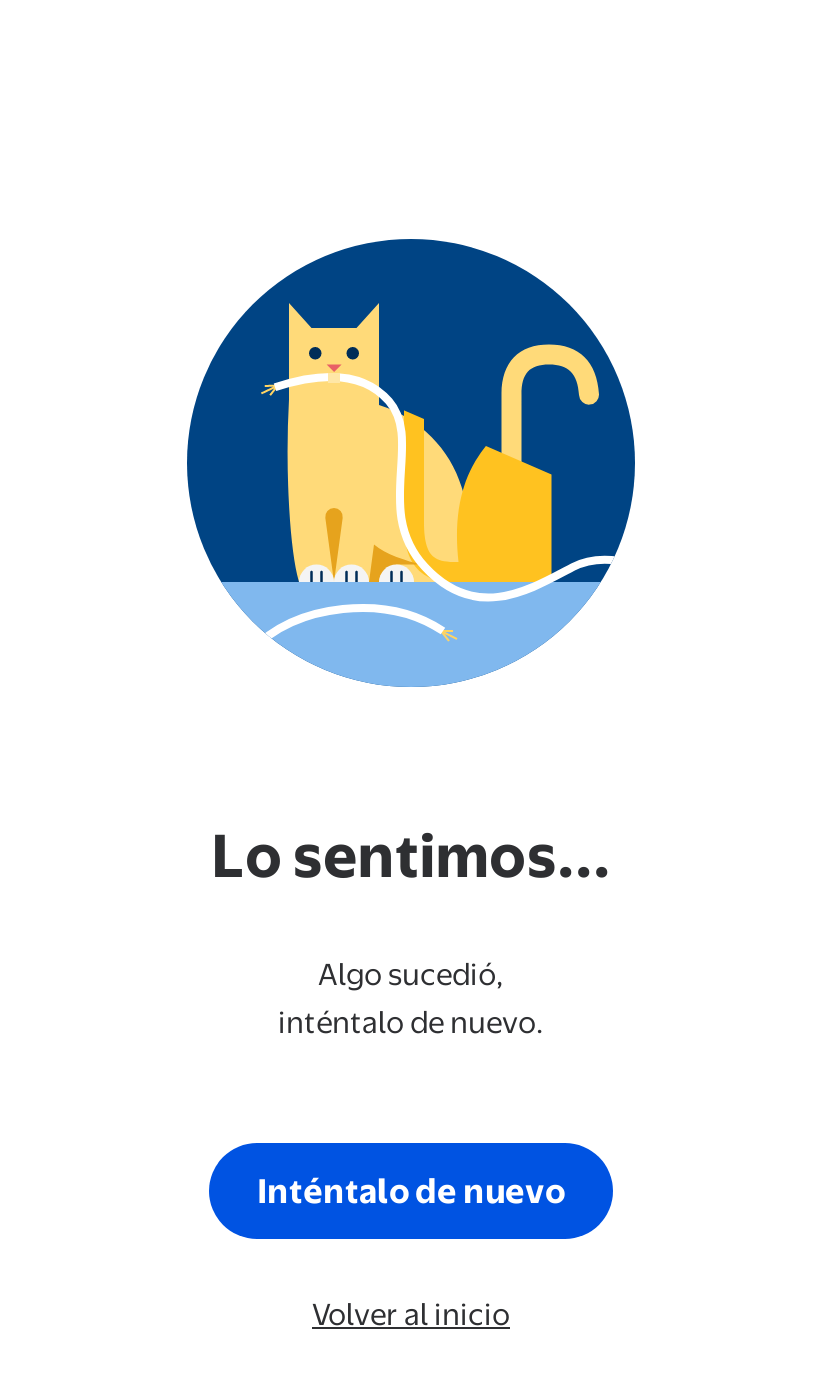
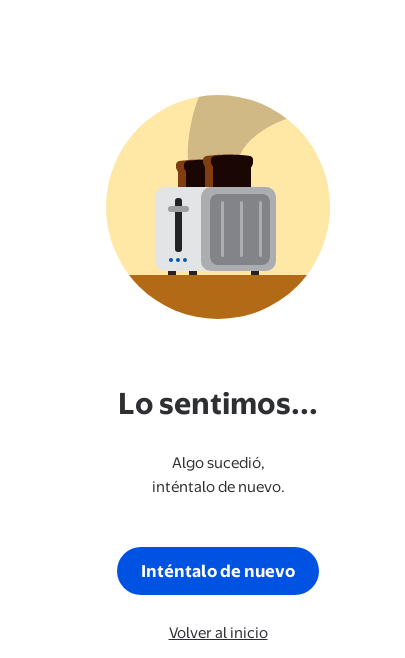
[185,237,637,689] [image] -> [106,95,330,320] [image]

